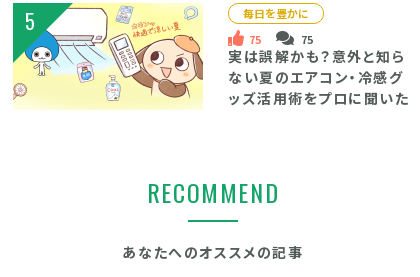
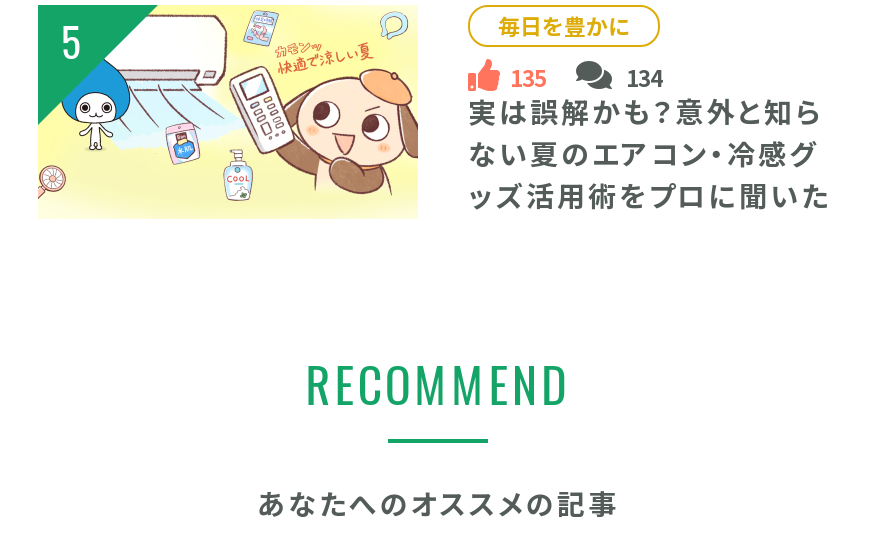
[249,31,261,47] 75 -> [510,61,546,93] 135
[301,31,313,47] 75 -> [626,61,662,93] 134

